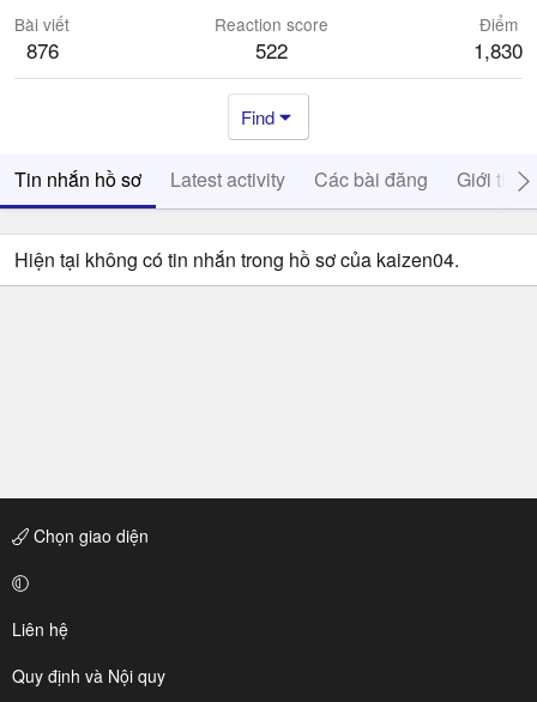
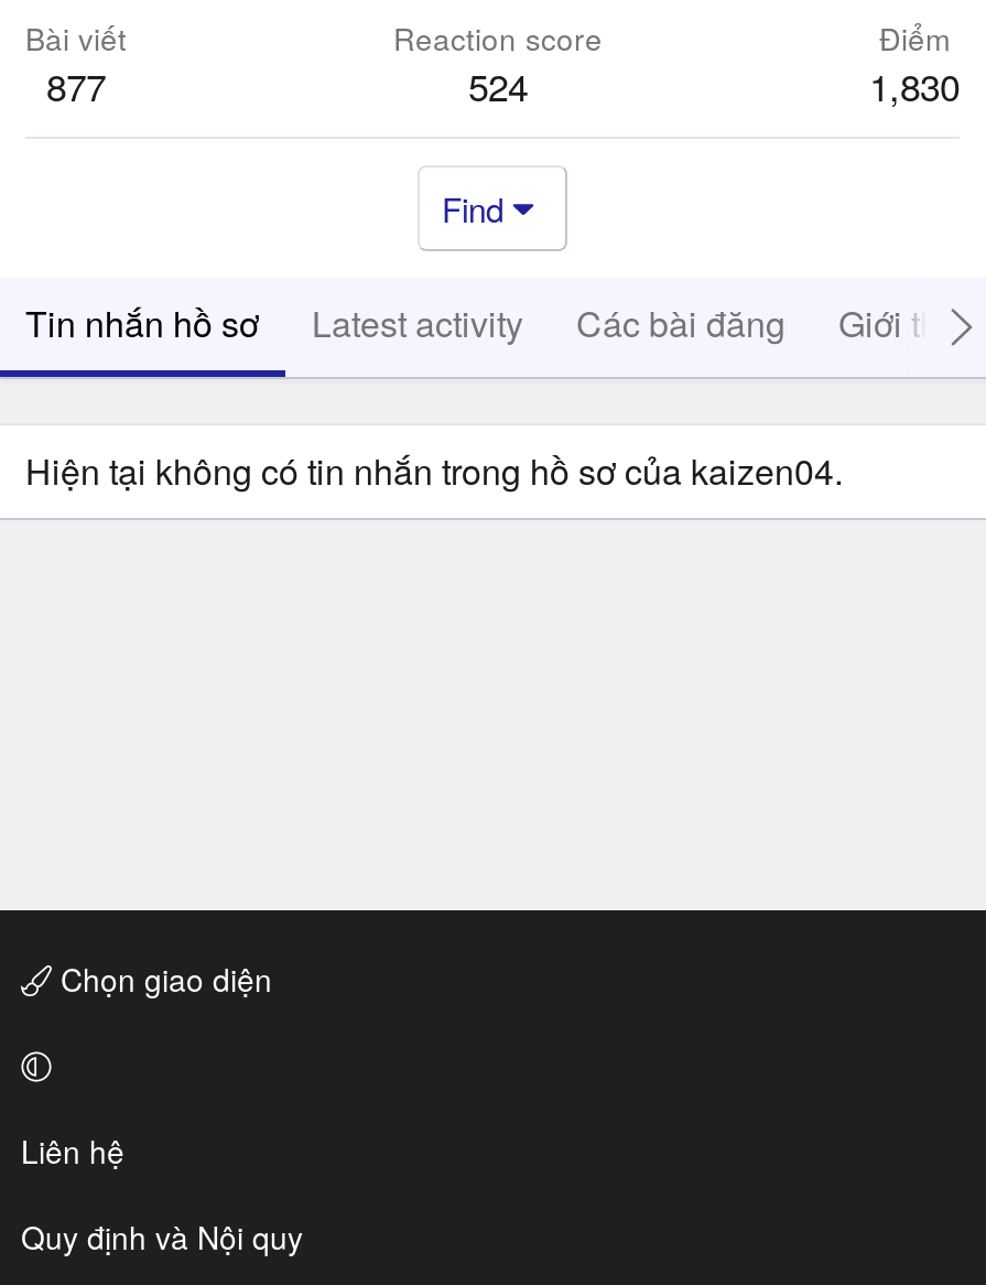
[26,35,58,65] 876 -> [46,57,106,112] 877
[255,35,288,65] 522 -> [468,57,528,112] 524

